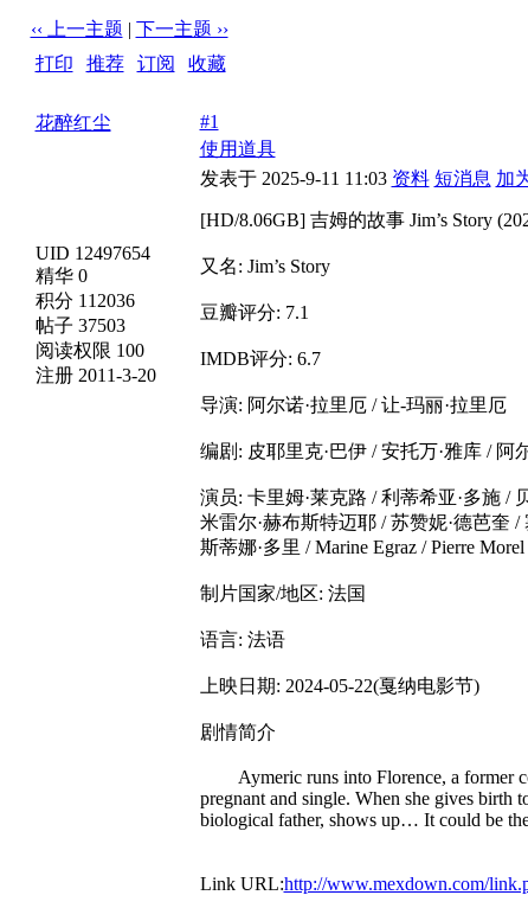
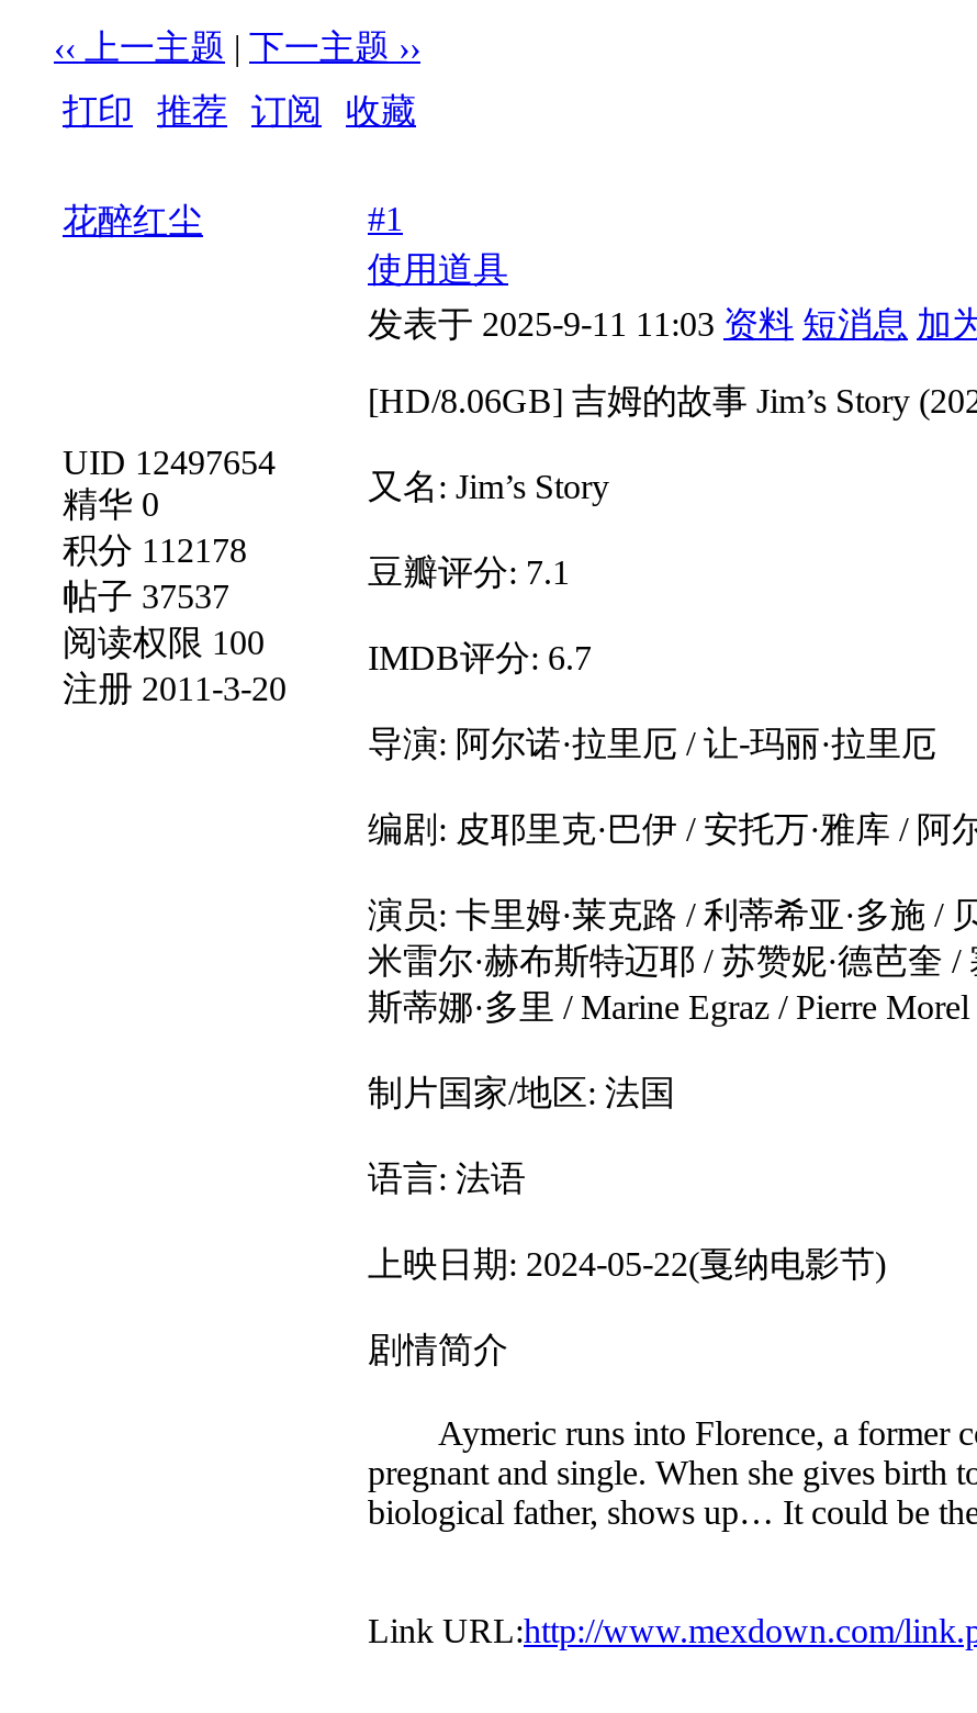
[35,290,134,311] 积分 112036 -> [63,531,247,569] 积分 112178
[35,315,125,335] 帖子 37503 -> [63,578,229,615] 帖子 37537

